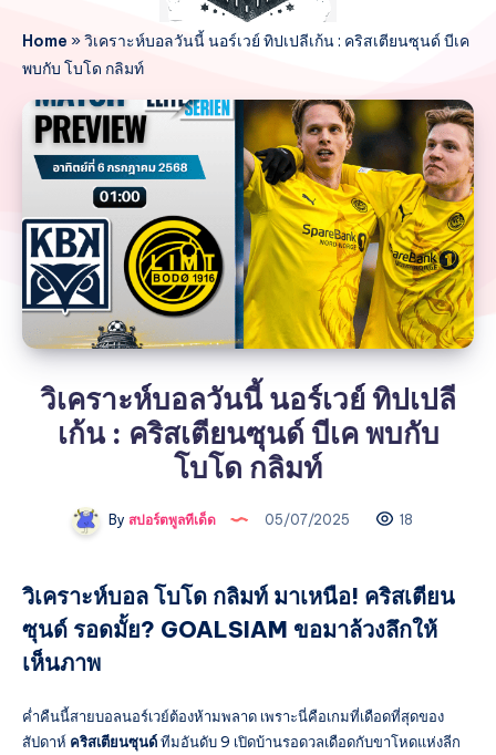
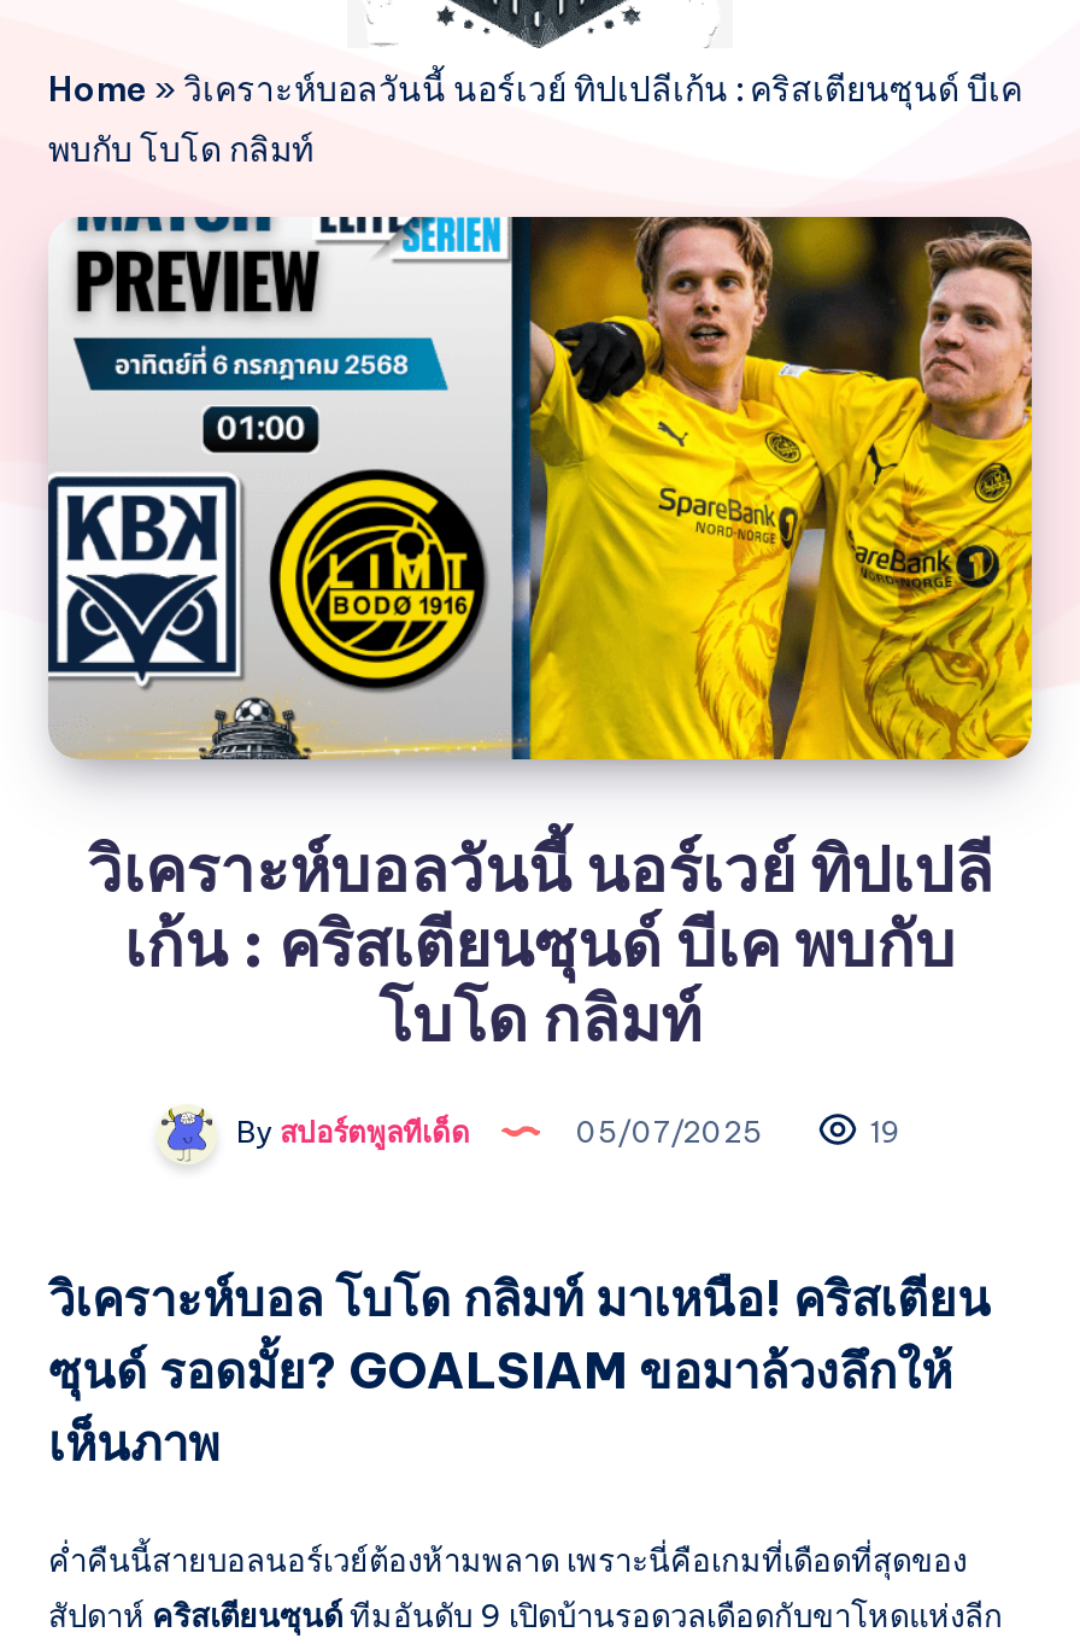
[396,511,413,528] 18 -> [863,1113,899,1149] 19

